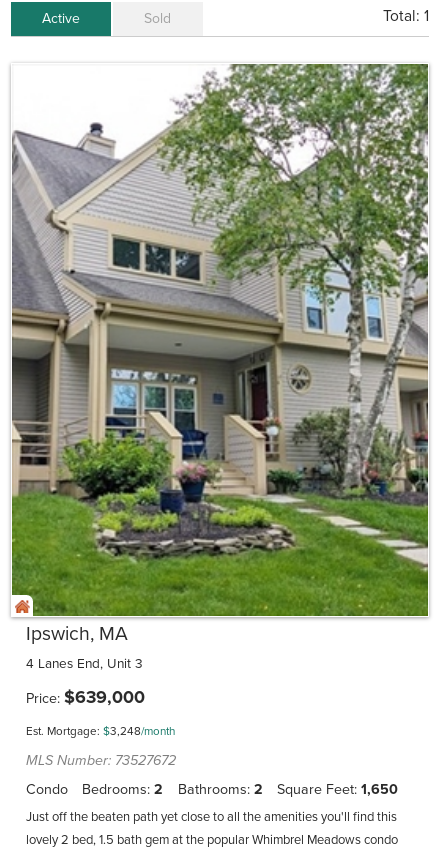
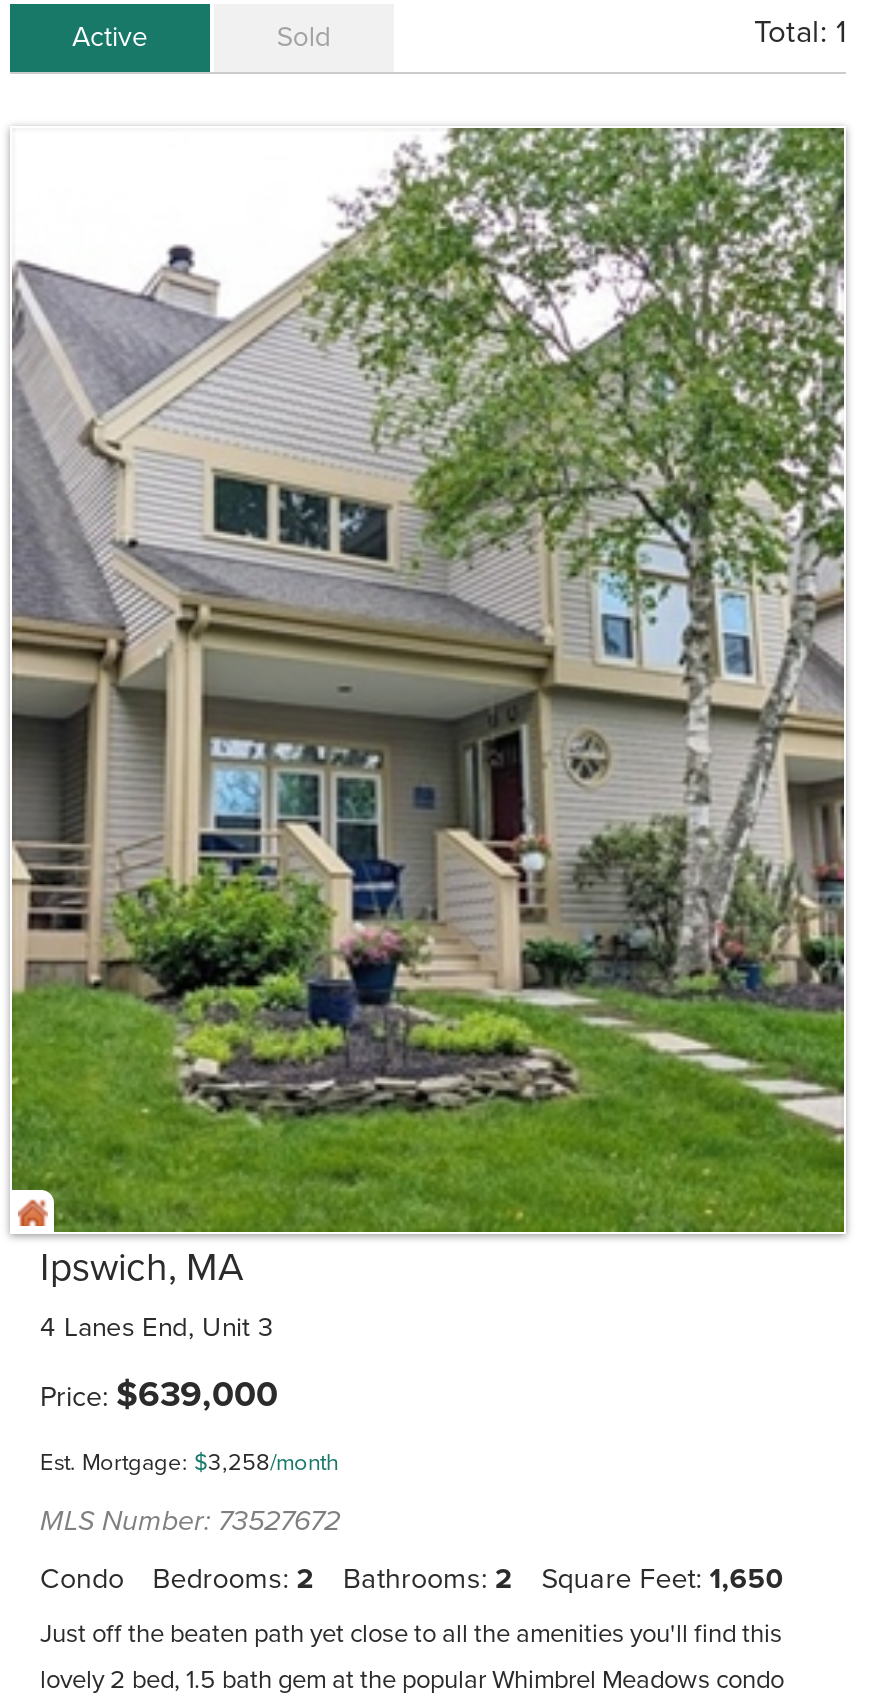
[26,724,175,738] Est. Mortgage: $3,248/month -> [40,1448,338,1476] Est. Mortgage: $3,258/month

